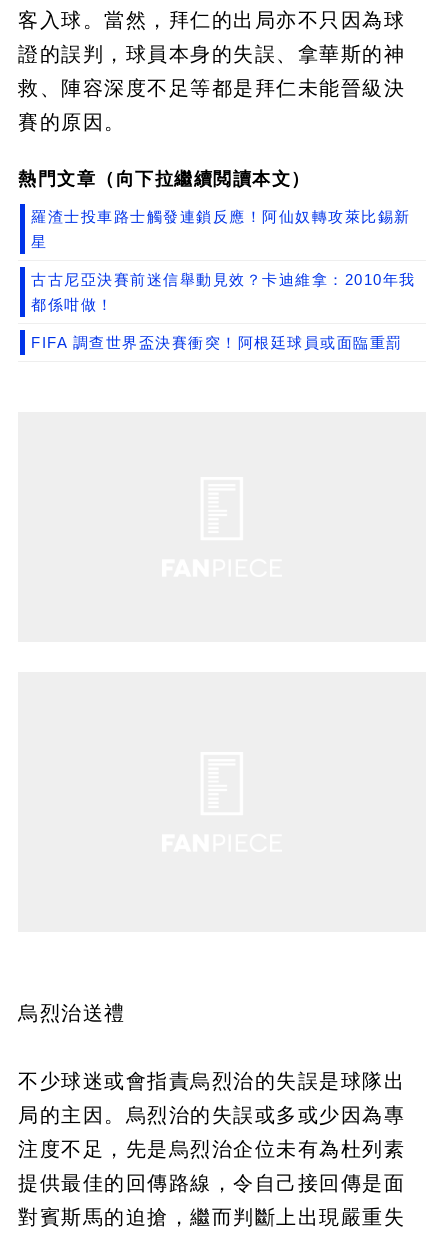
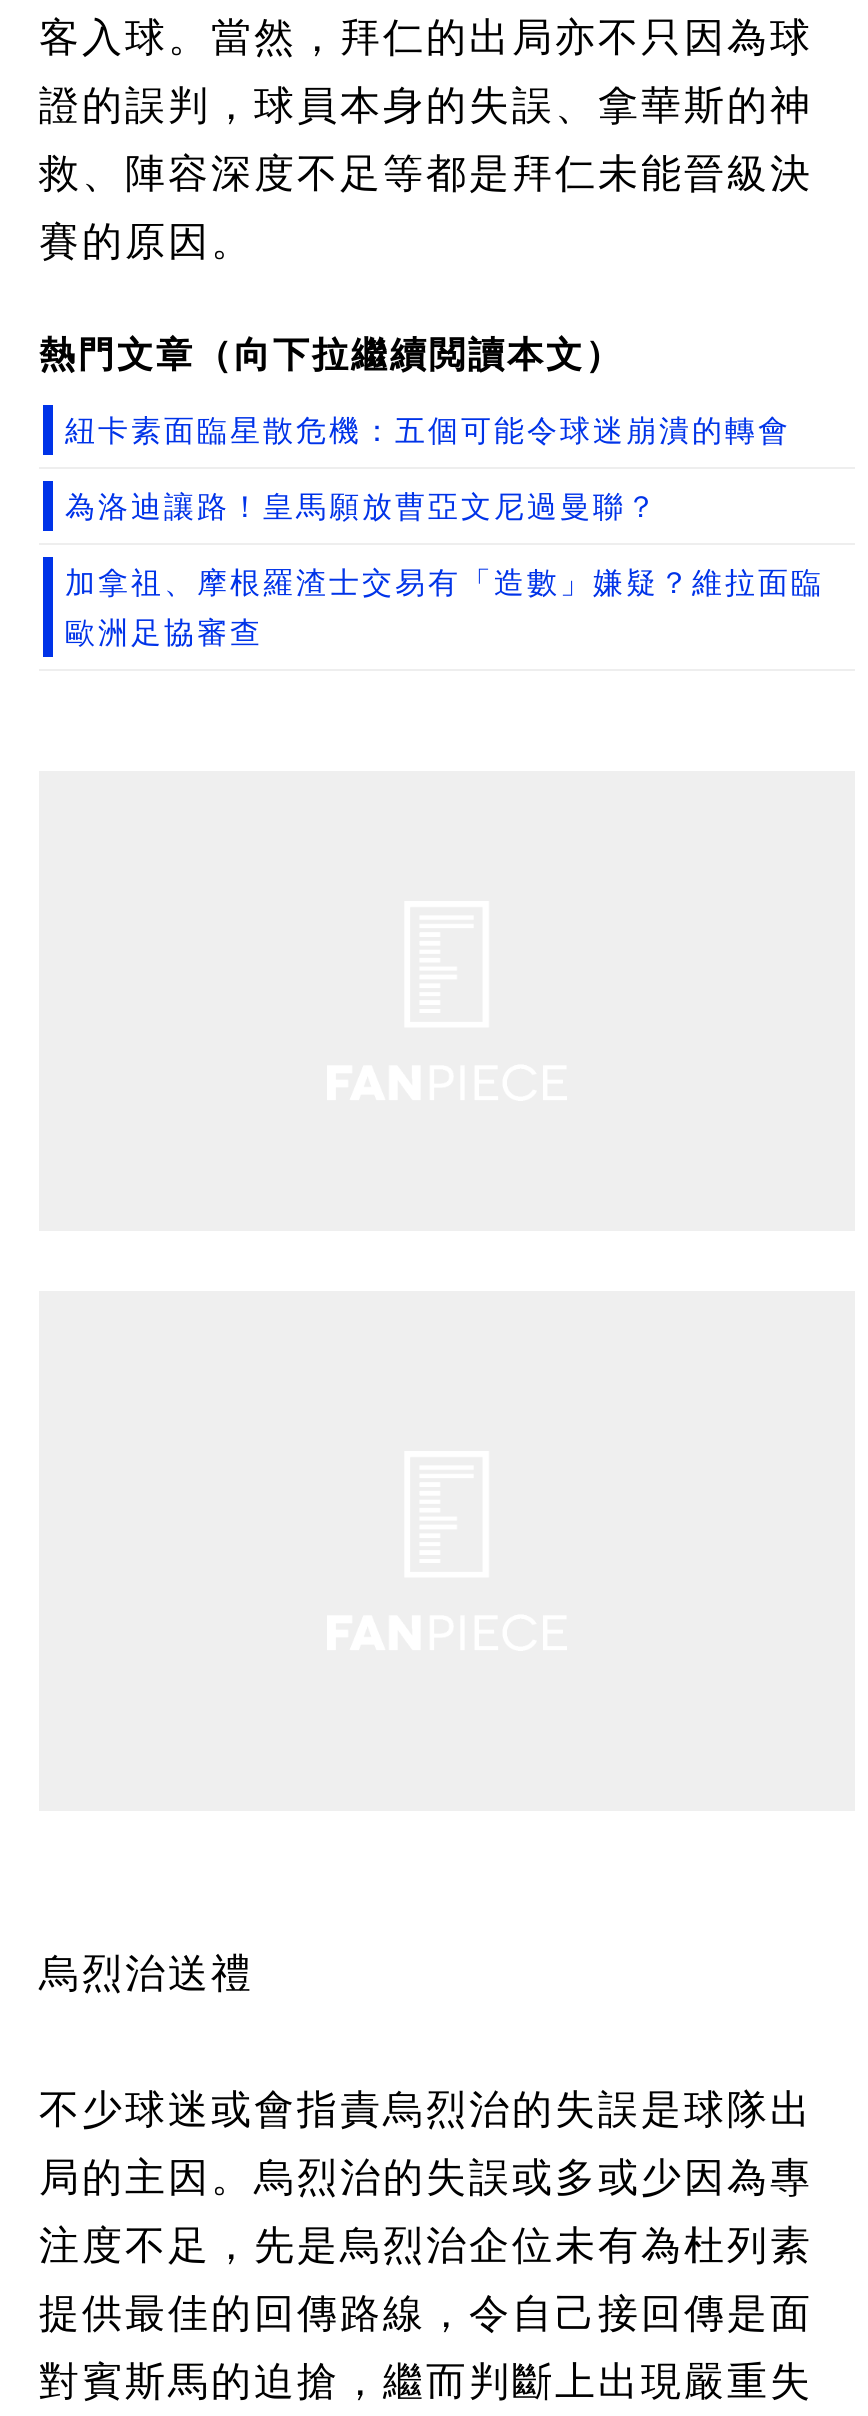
[31,208,415,351] 羅渣士投車路士觸發連鎖反應！阿仙奴轉攻萊比錫新 | 星 | 古古尼亞決賽前迷信舉動見效？卡迪維拿：2010年我 | 都係咁做！ | FIFA 調查世界盃決賽衝突！阿根廷球員或面臨重罰 -> [65,413,824,649] 紐卡素面臨星散危機：五個可能令球迷崩潰的轉會 | 為洛迪讓路！皇馬願放曹亞文尼過曼聯？ | 加拿祖、摩根羅渣士交易有「造數」嫌疑？維拉面臨 | 歐洲足協審查

